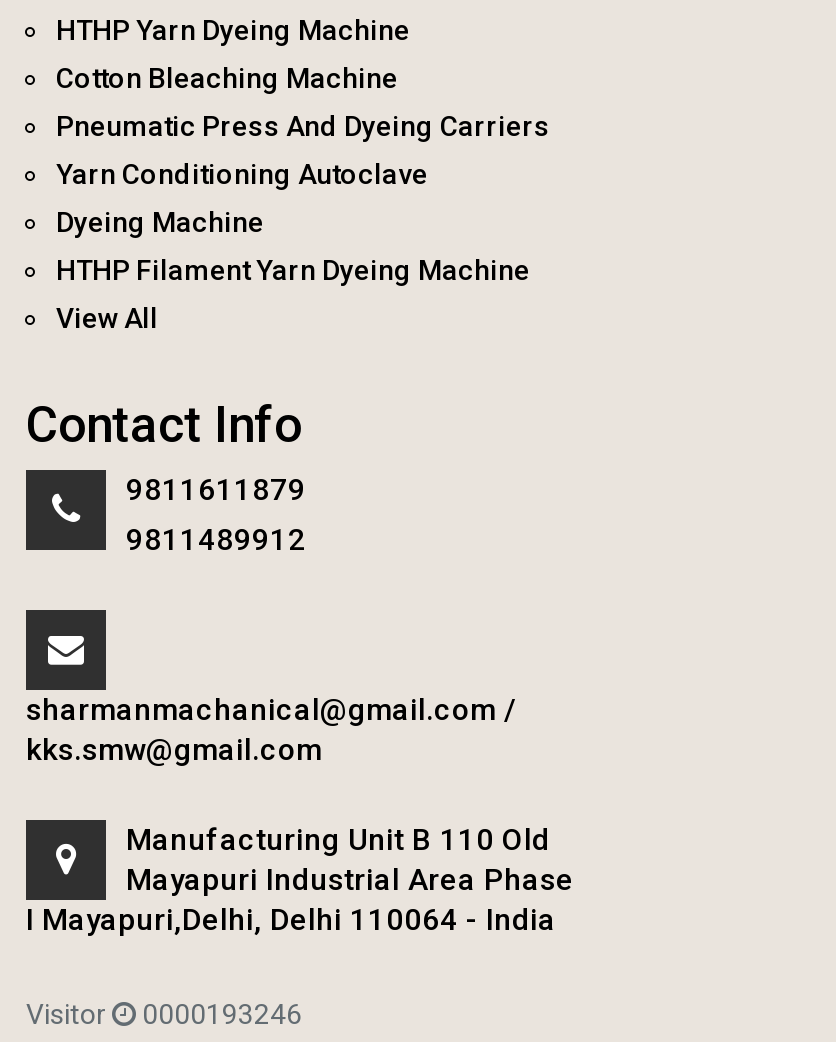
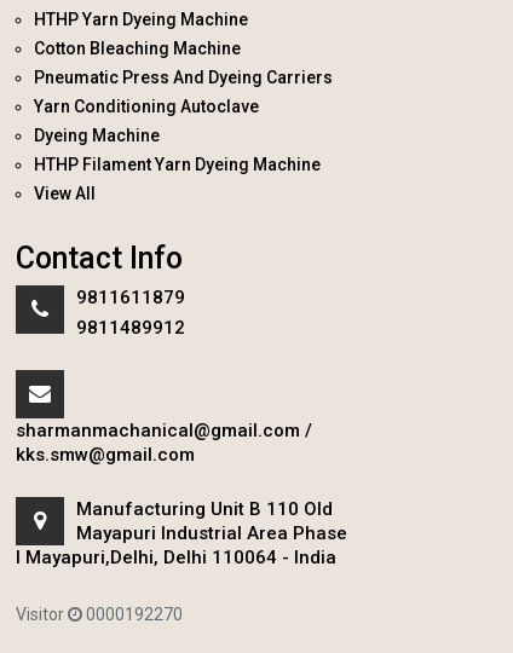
[26,998,302,1030] Visitor 0000193246 -> [16,604,183,624] Visitor 0000192270

